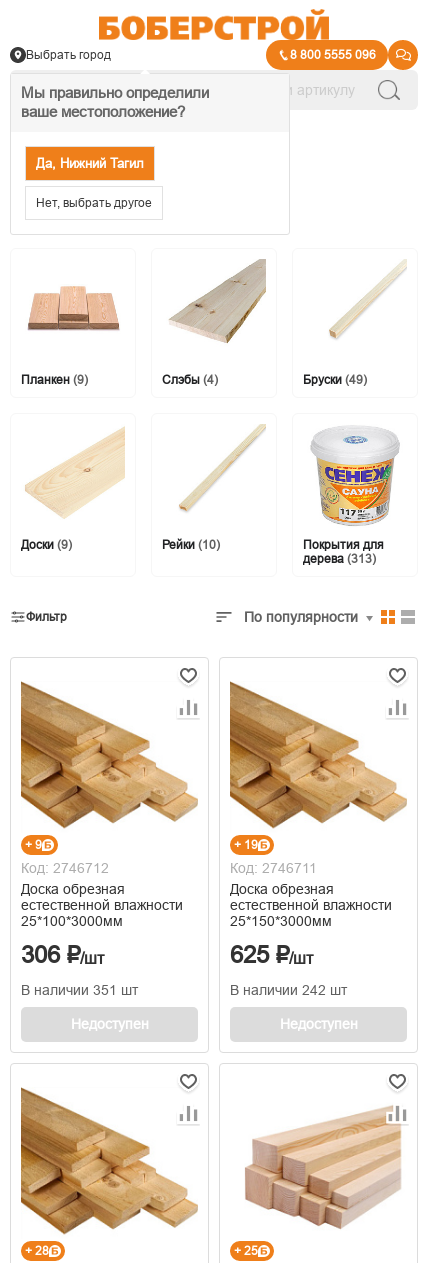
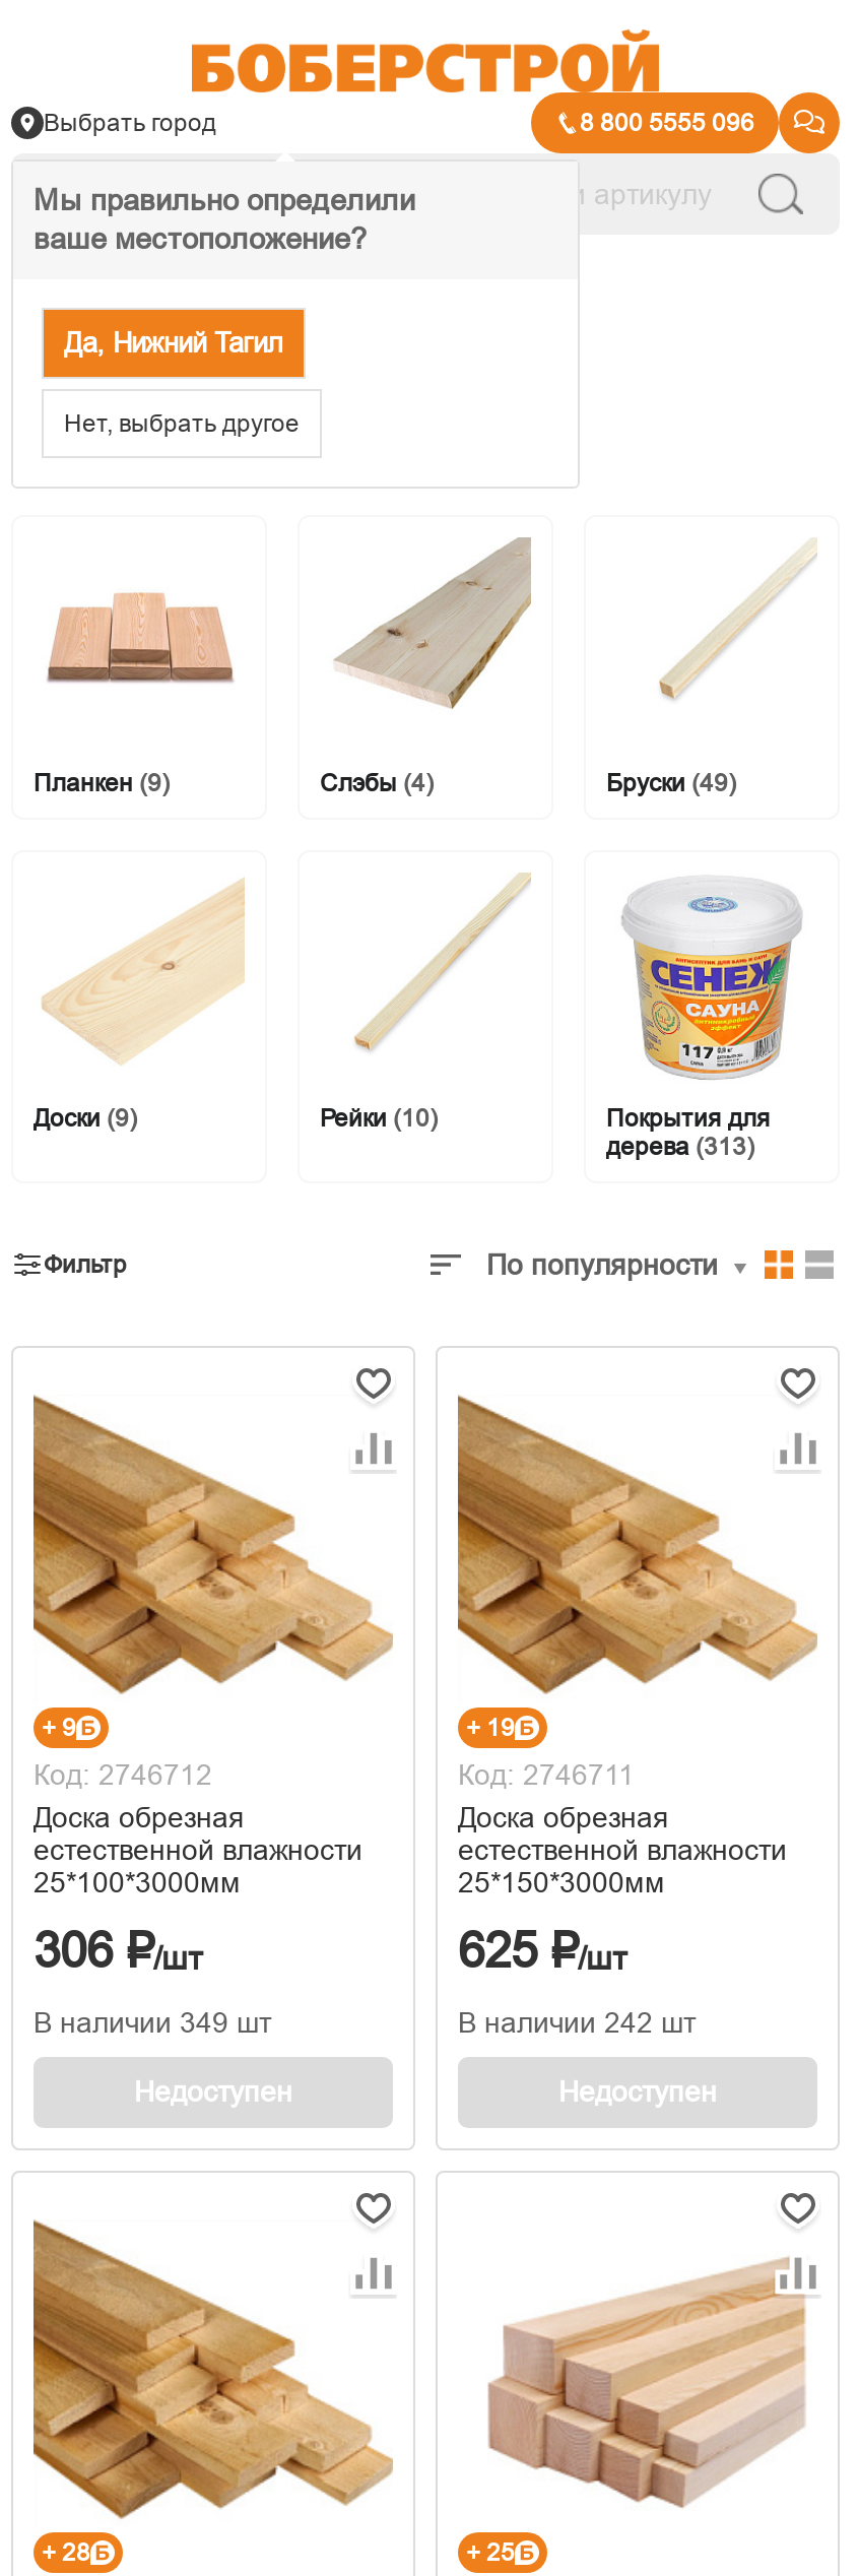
[21,982,138,998] В наличии 351 шт -> [34,2006,271,2039] В наличии 349 шт

